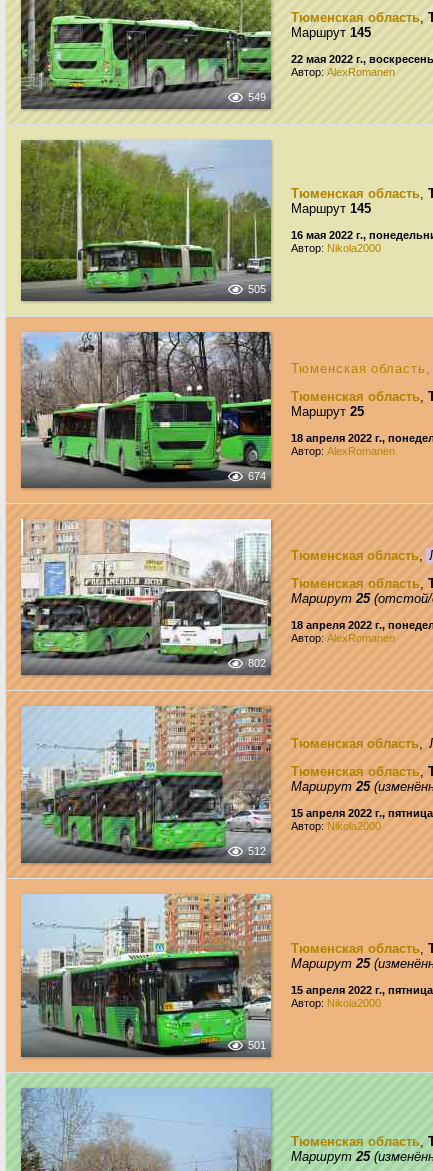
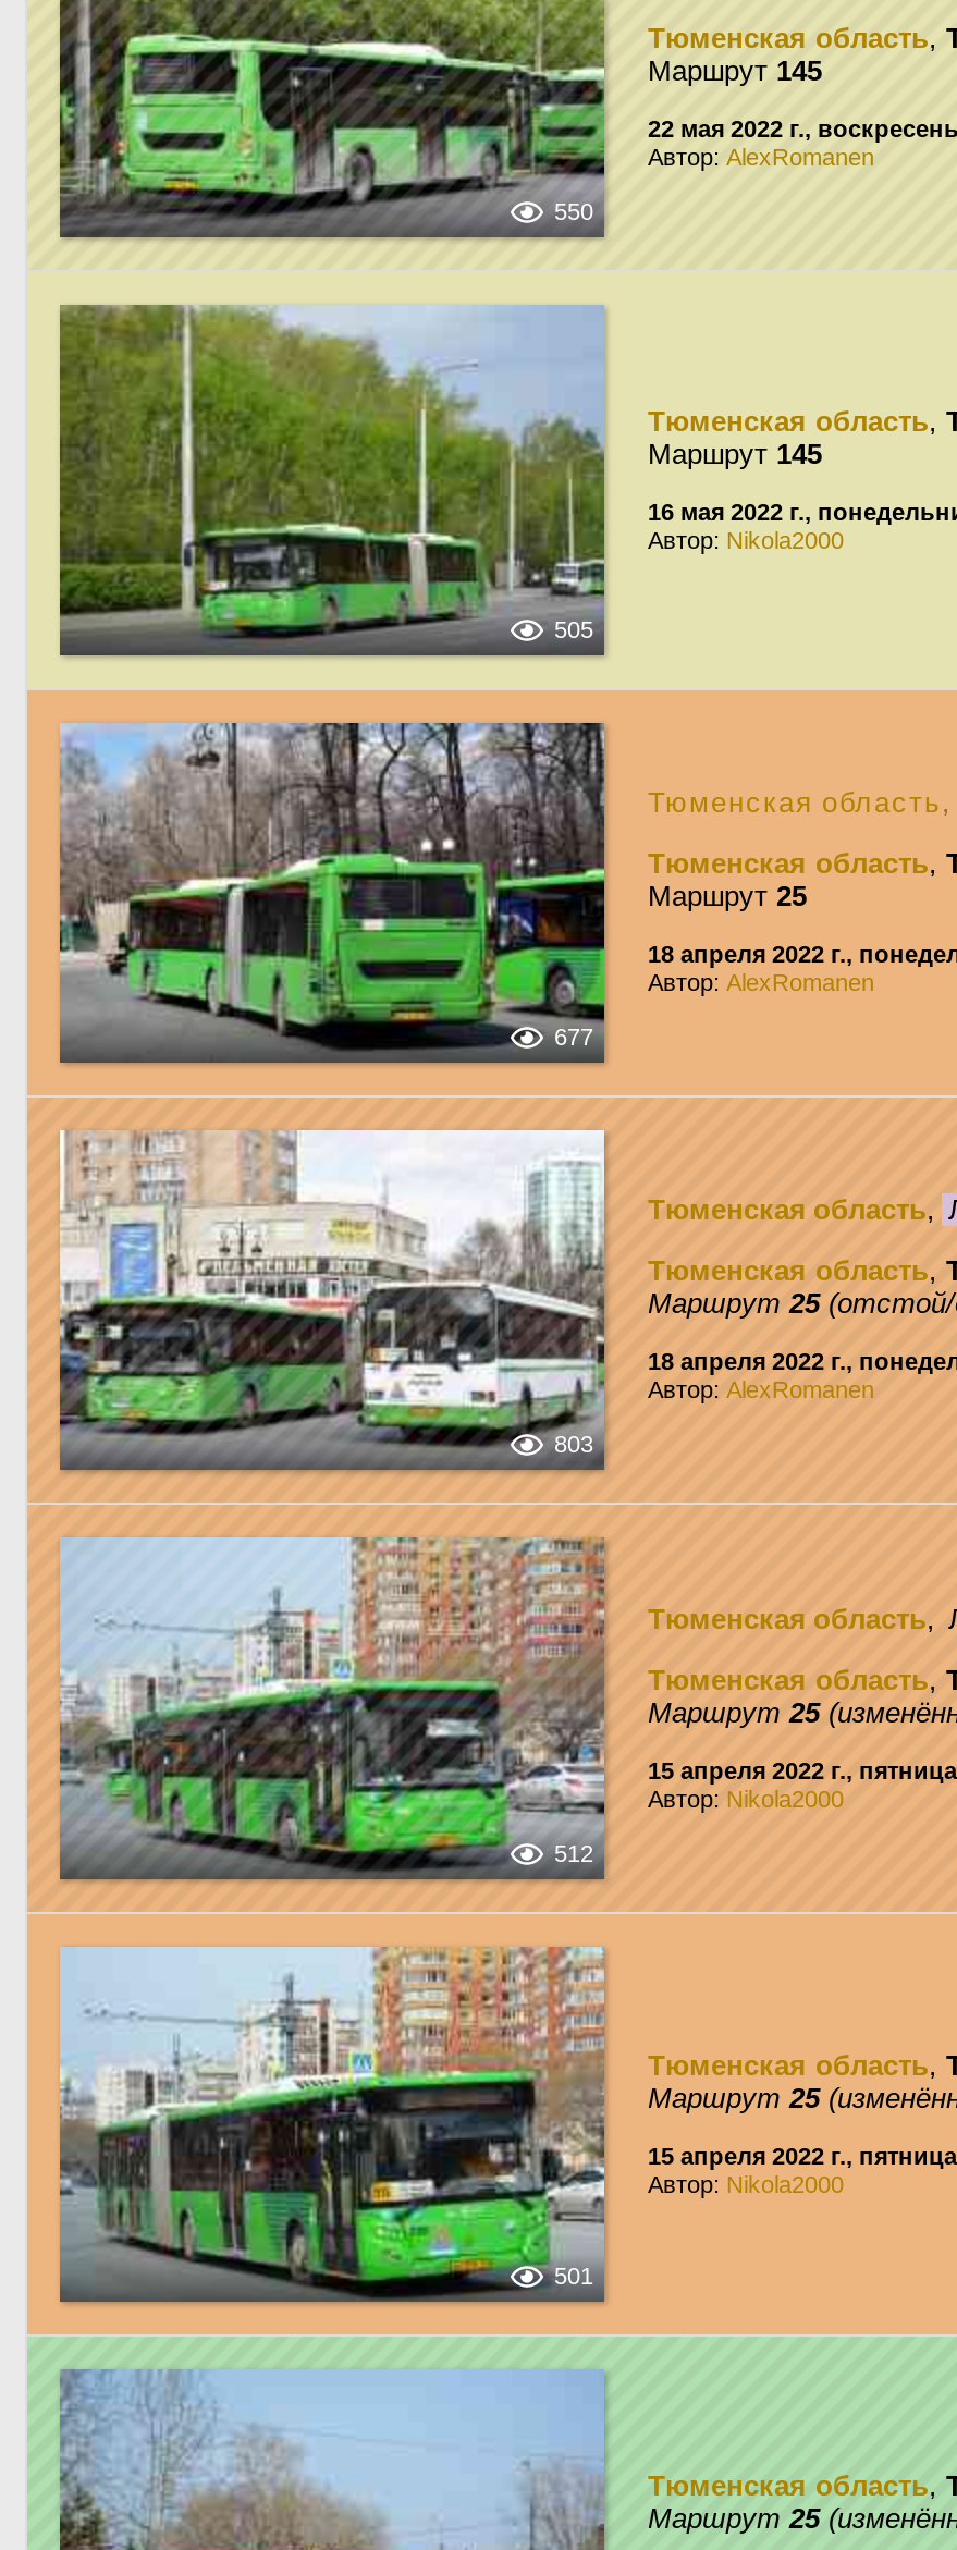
[248,91,266,103] 549 -> [554,198,593,224] 550
[248,470,266,482] 674 -> [554,1023,593,1050] 677
[248,657,266,669] 802 -> [554,1431,593,1457] 803

